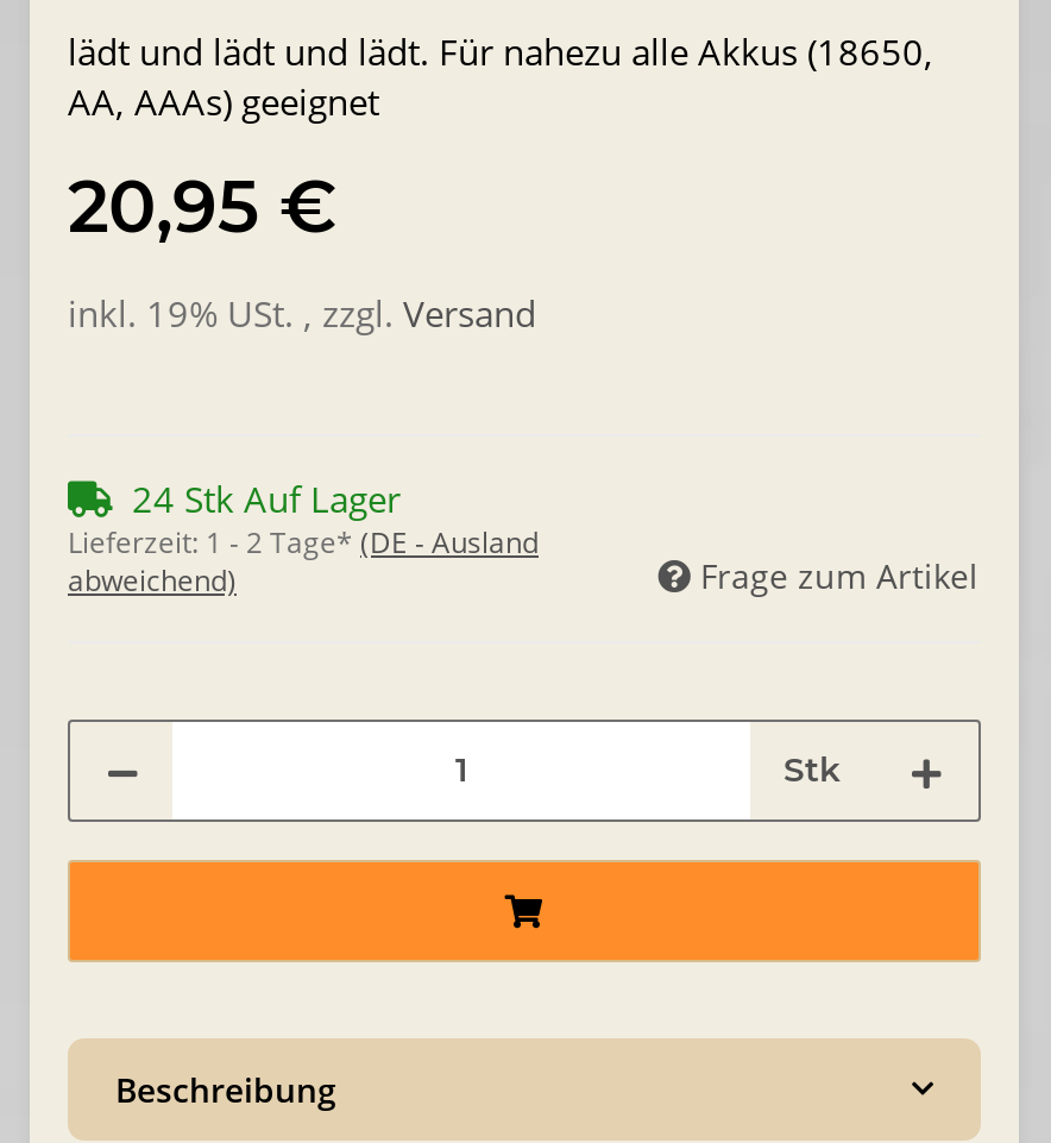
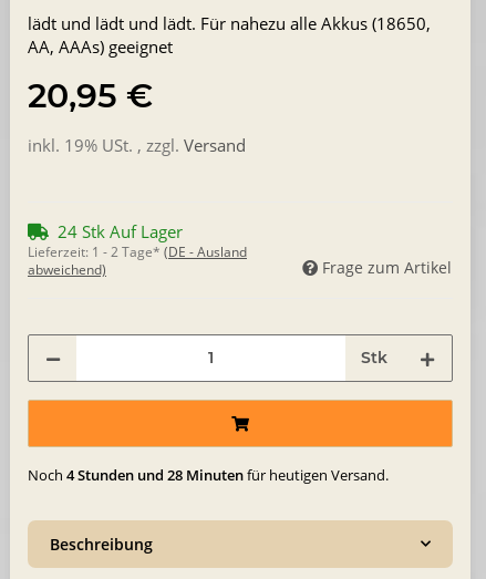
none -> [28,465,389,485] Noch 4 Stunden und 28 Minuten für heutigen Versand.

